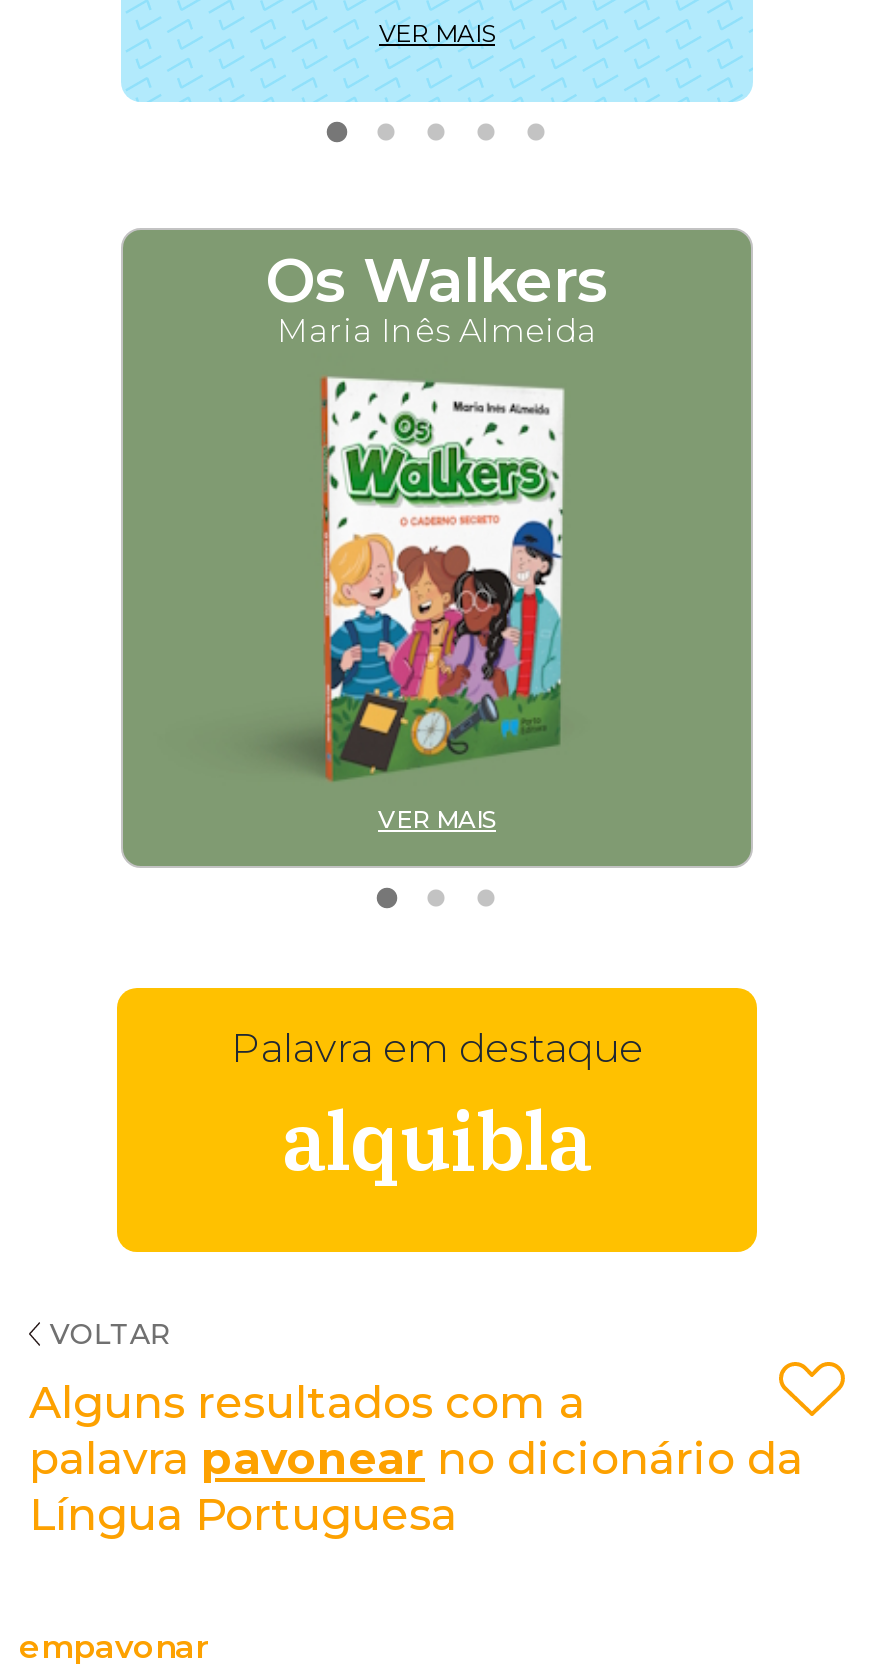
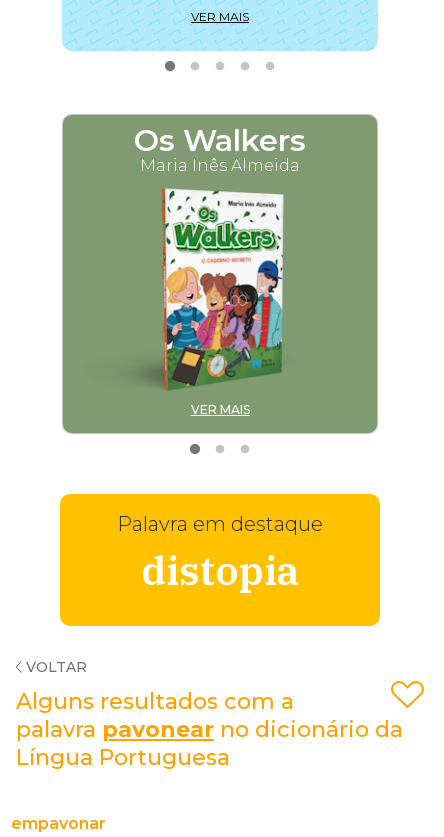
[282,1088,592,1192] alquibla -> [141,544,299,596] distopia

